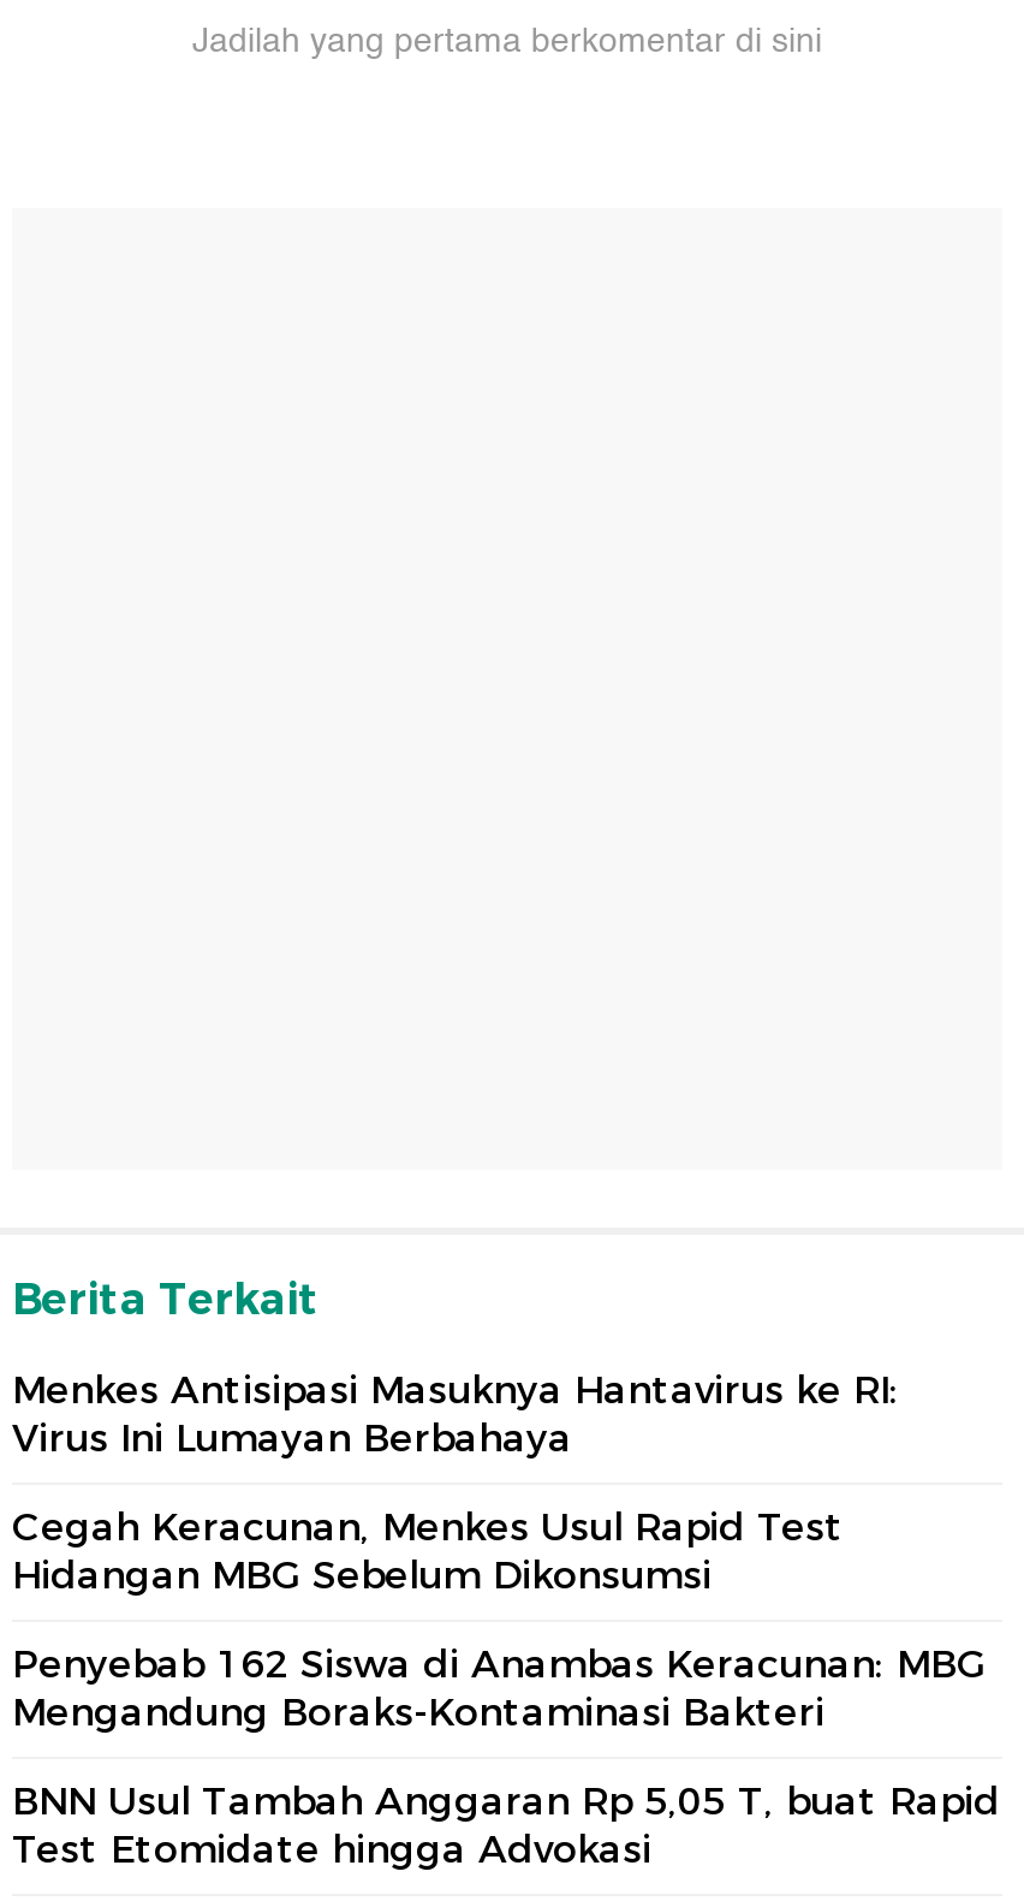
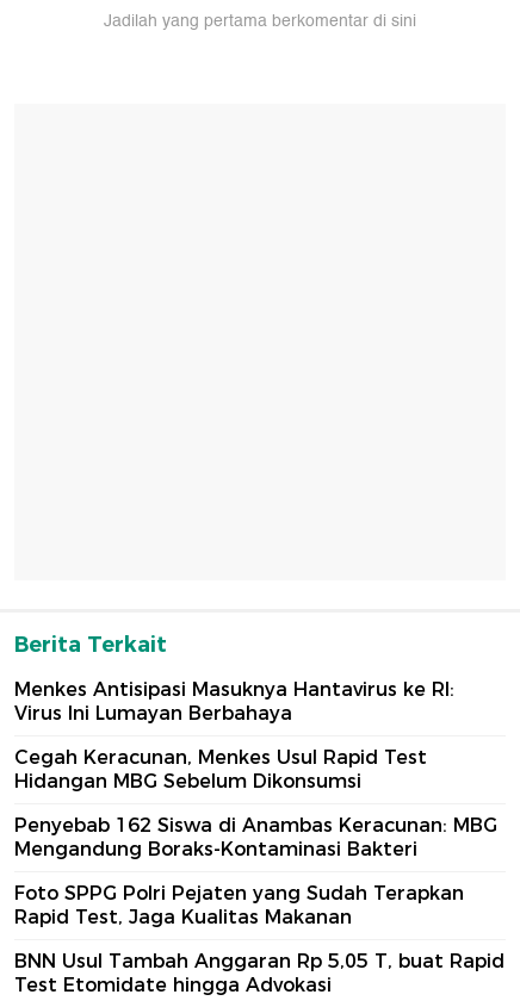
none -> [14,881,464,928] Foto SPPG Polri Pejaten yang Sudah Terapkan | Rapid Test, Jaga Kualitas Makanan

